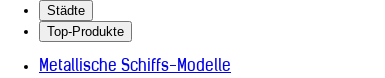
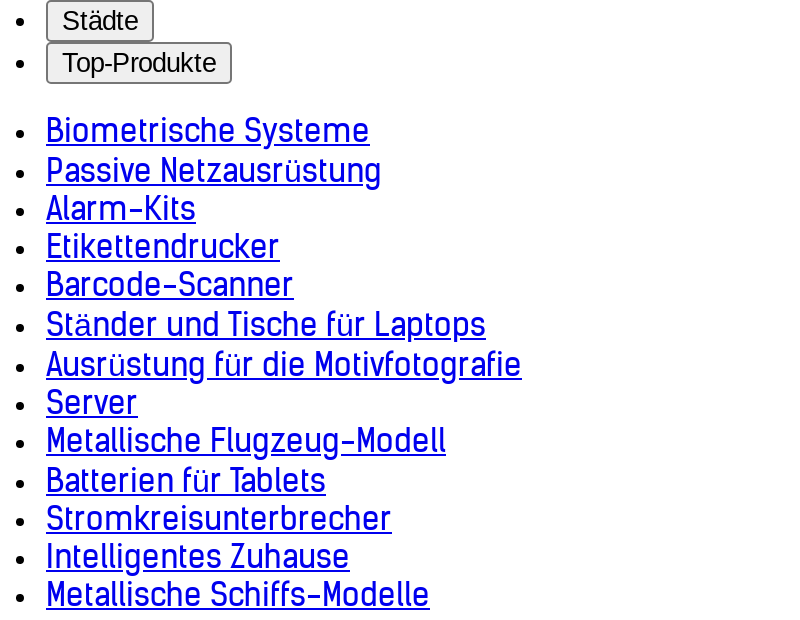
none -> [46,119,522,577] Biometrische Systeme | Passive Netzausrüstung | Alarm-Kits | Etikettendrucker | Barcode-Scanner | Ständer und Tische für Laptops | Ausrüstung für die Motivfotografie | Server | Metallische Flugzeug-Modell | Batterien für Tablets | Stromkreisunterbrecher | Intelligentes Zuhause

